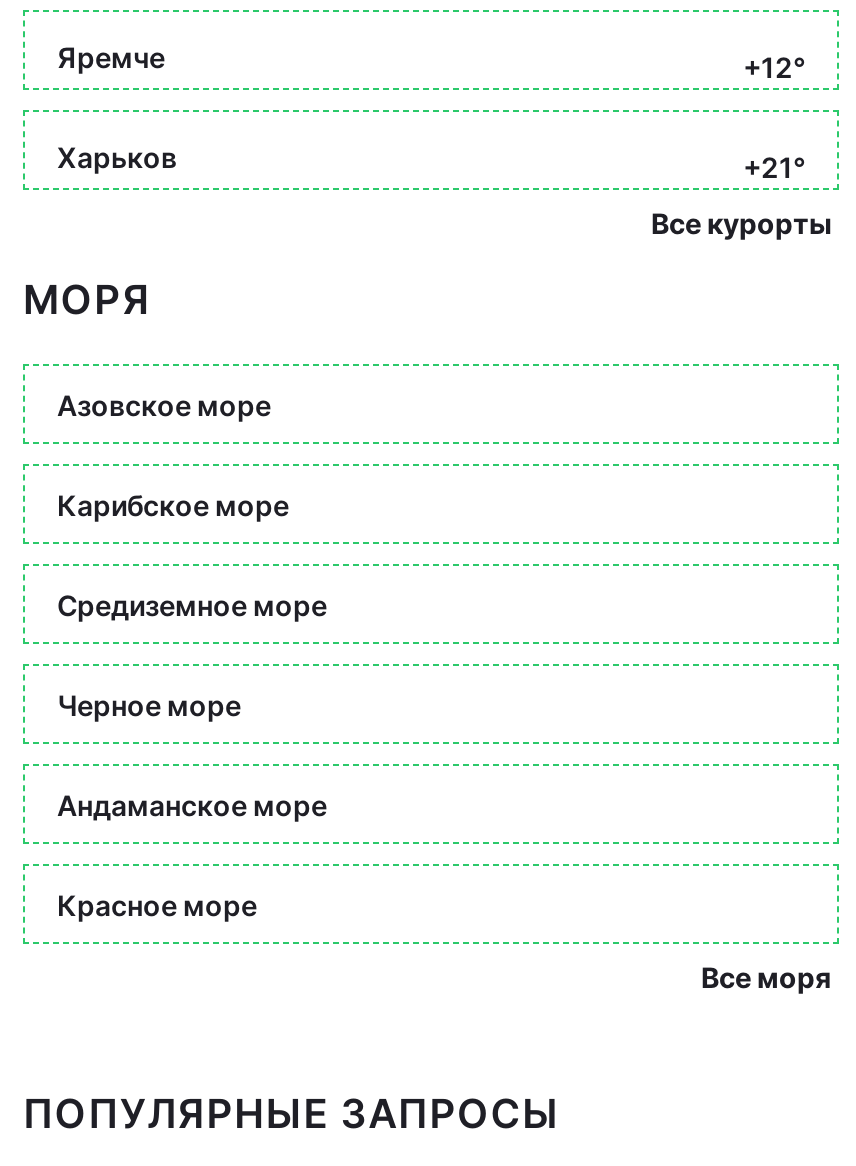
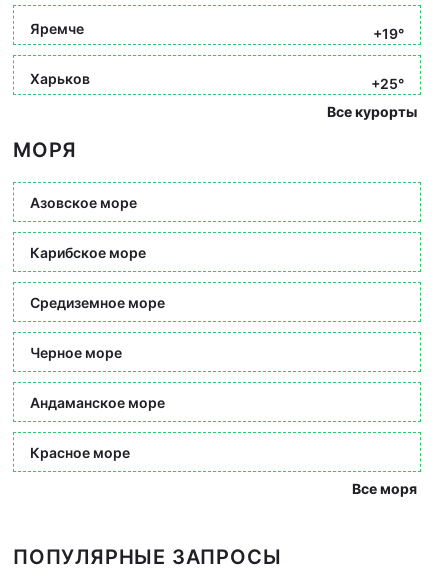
[743,50,805,84] +12° -> [373,25,404,42] +19°
[743,150,805,184] +21° -> [371,75,404,92] +25°

